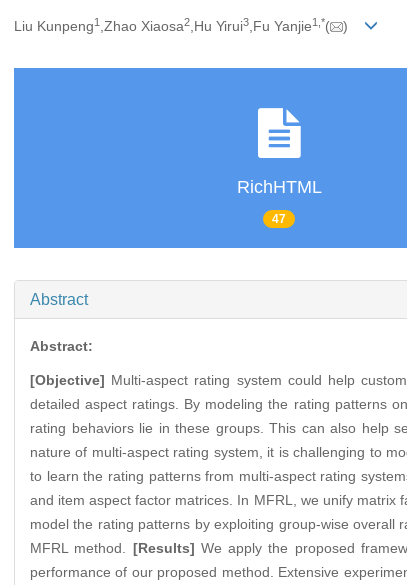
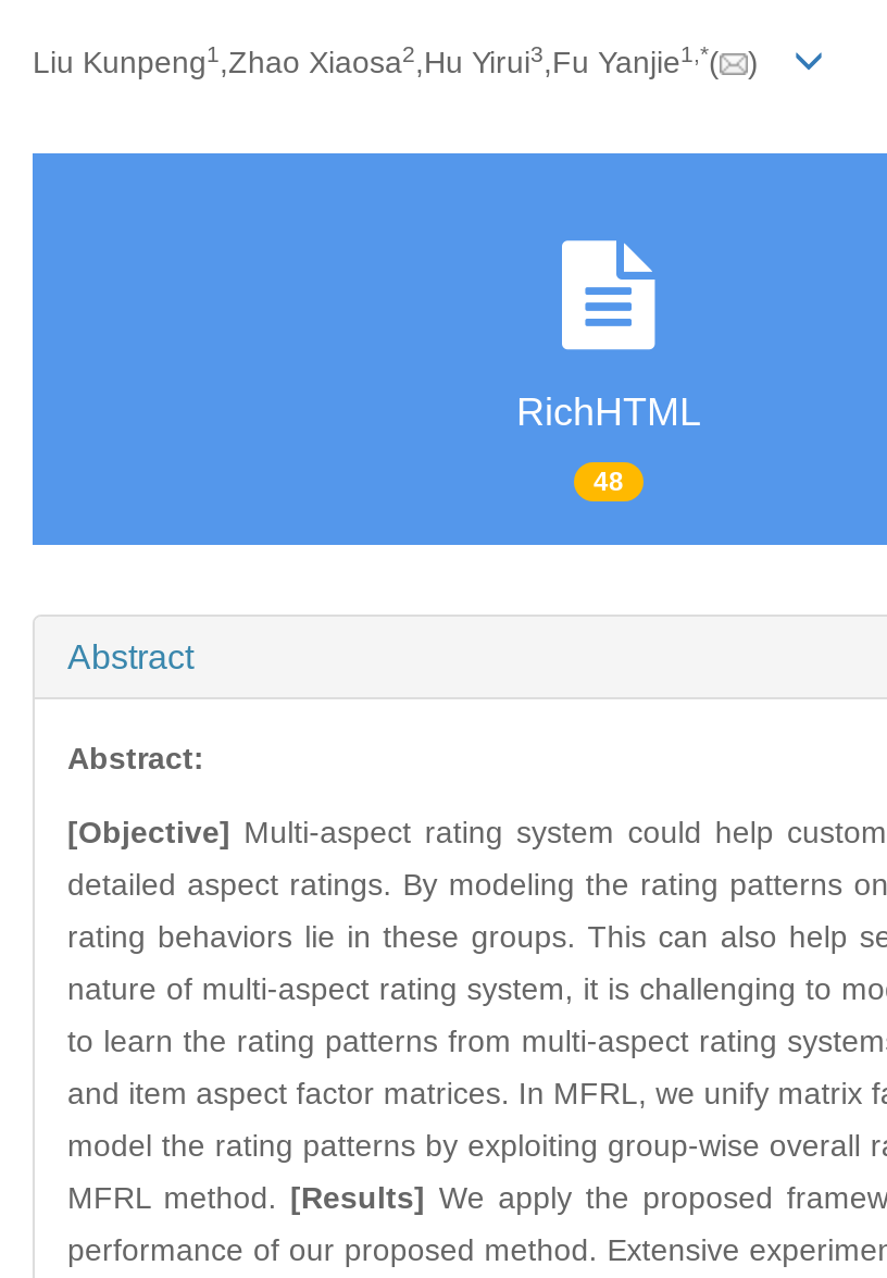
[272,212,286,226] 47 -> [594,466,624,497] 48

